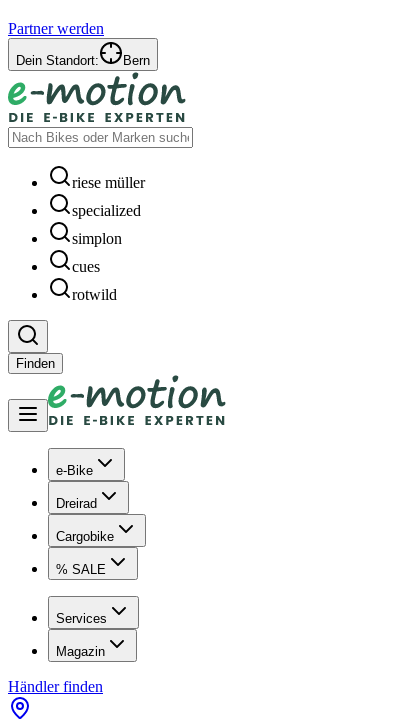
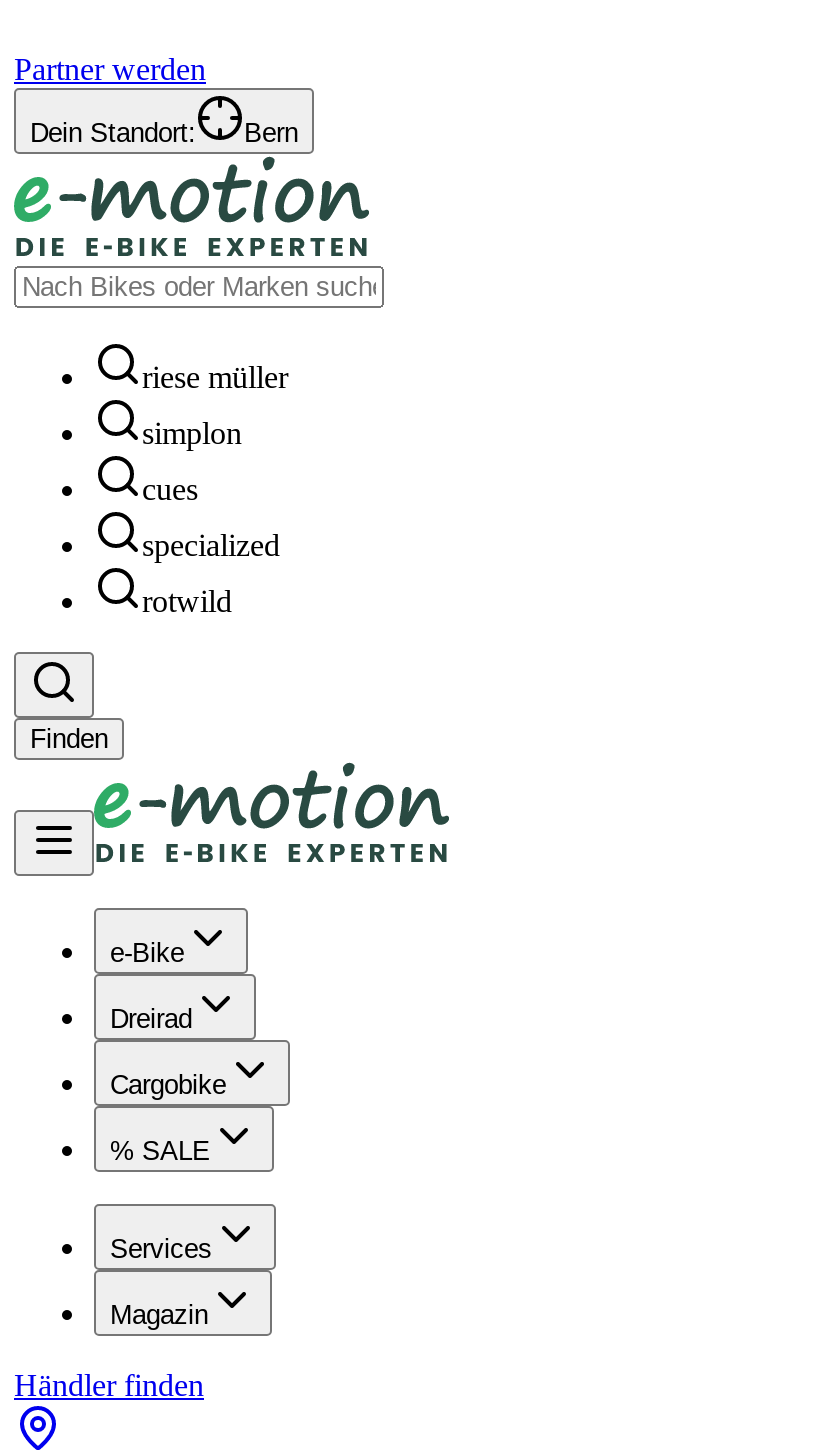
moved [72,202,141,219] -> [142,528,280,562]: specialized
moved [72,230,122,275] -> [142,416,242,506]: simplon | cues

